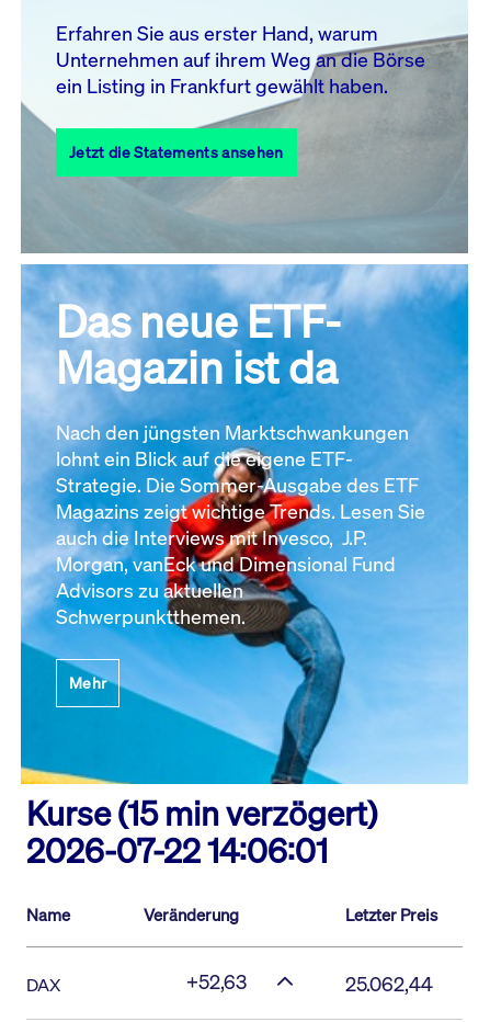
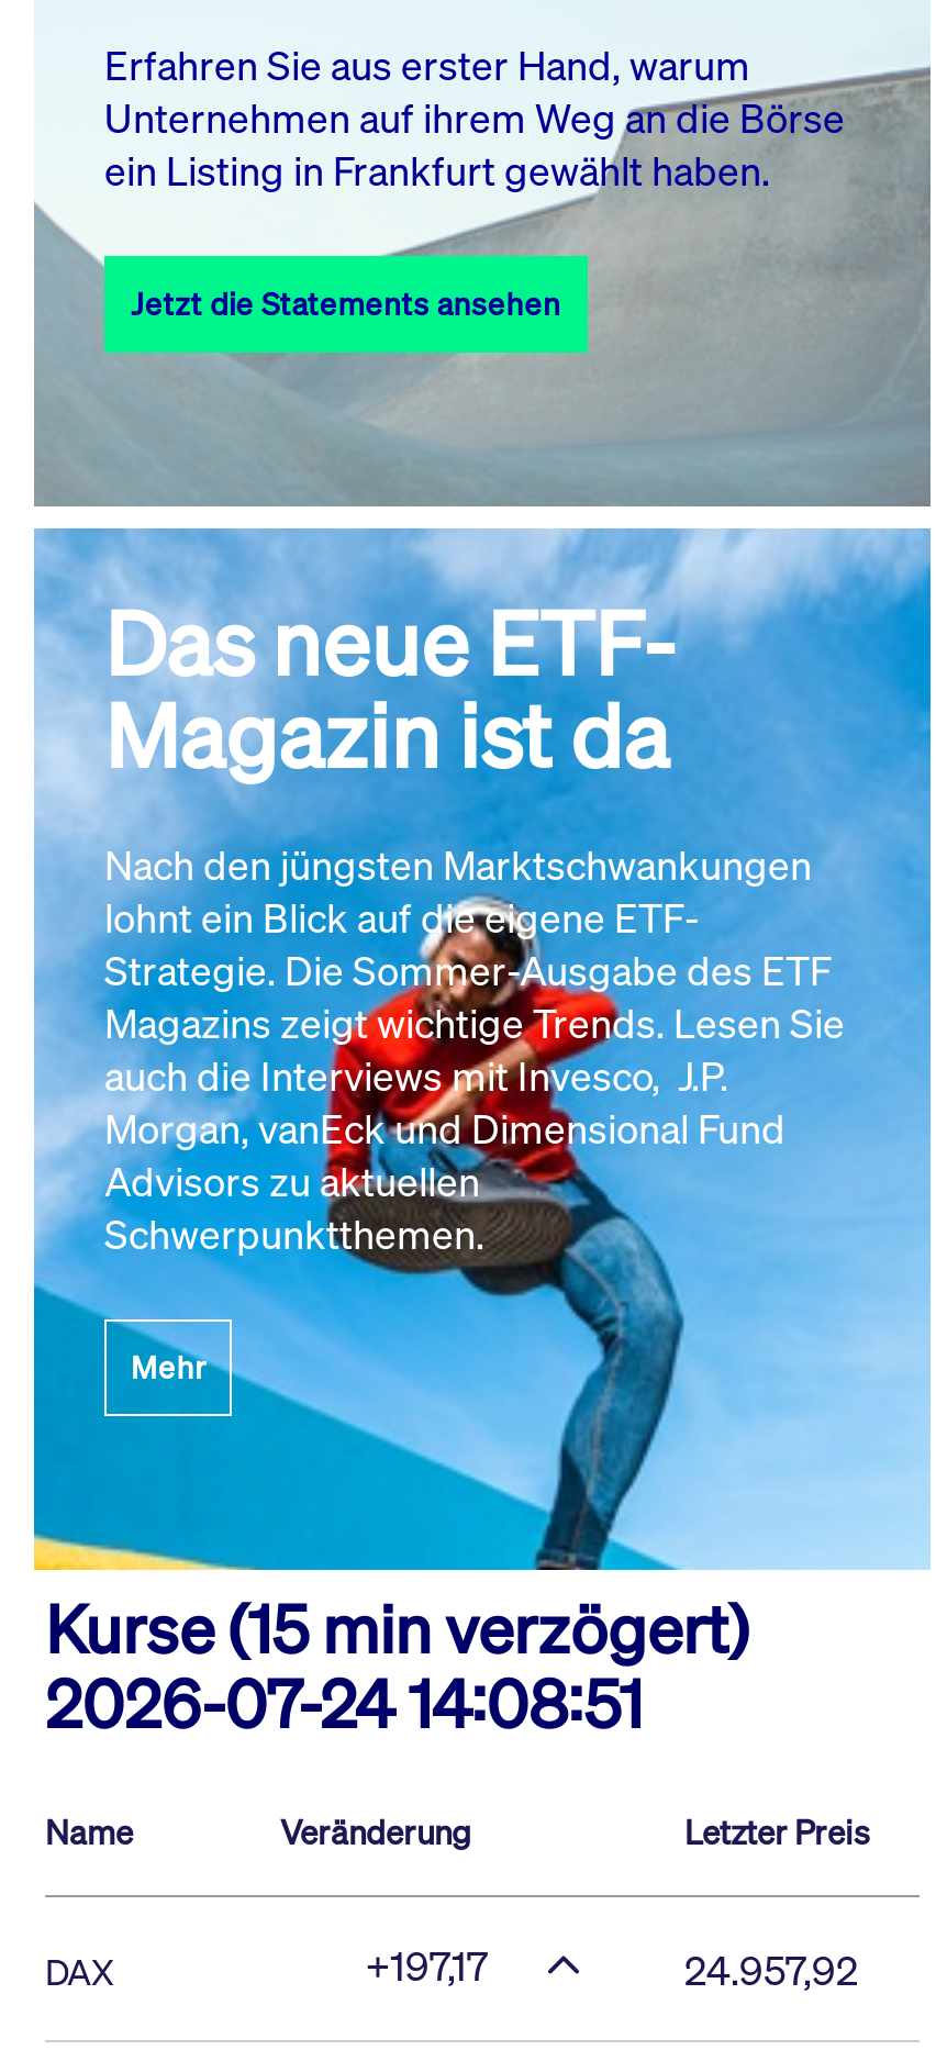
[26,829,328,873] 2026-07-22 14:06:01 -> [45,1660,643,1748] 2026-07-24 14:08:51
[186,968,247,995] +52,63 -> [366,1939,489,1992] +197,17
[345,970,433,997] 25.062,44 -> [684,1943,858,1996] 24.957,92

